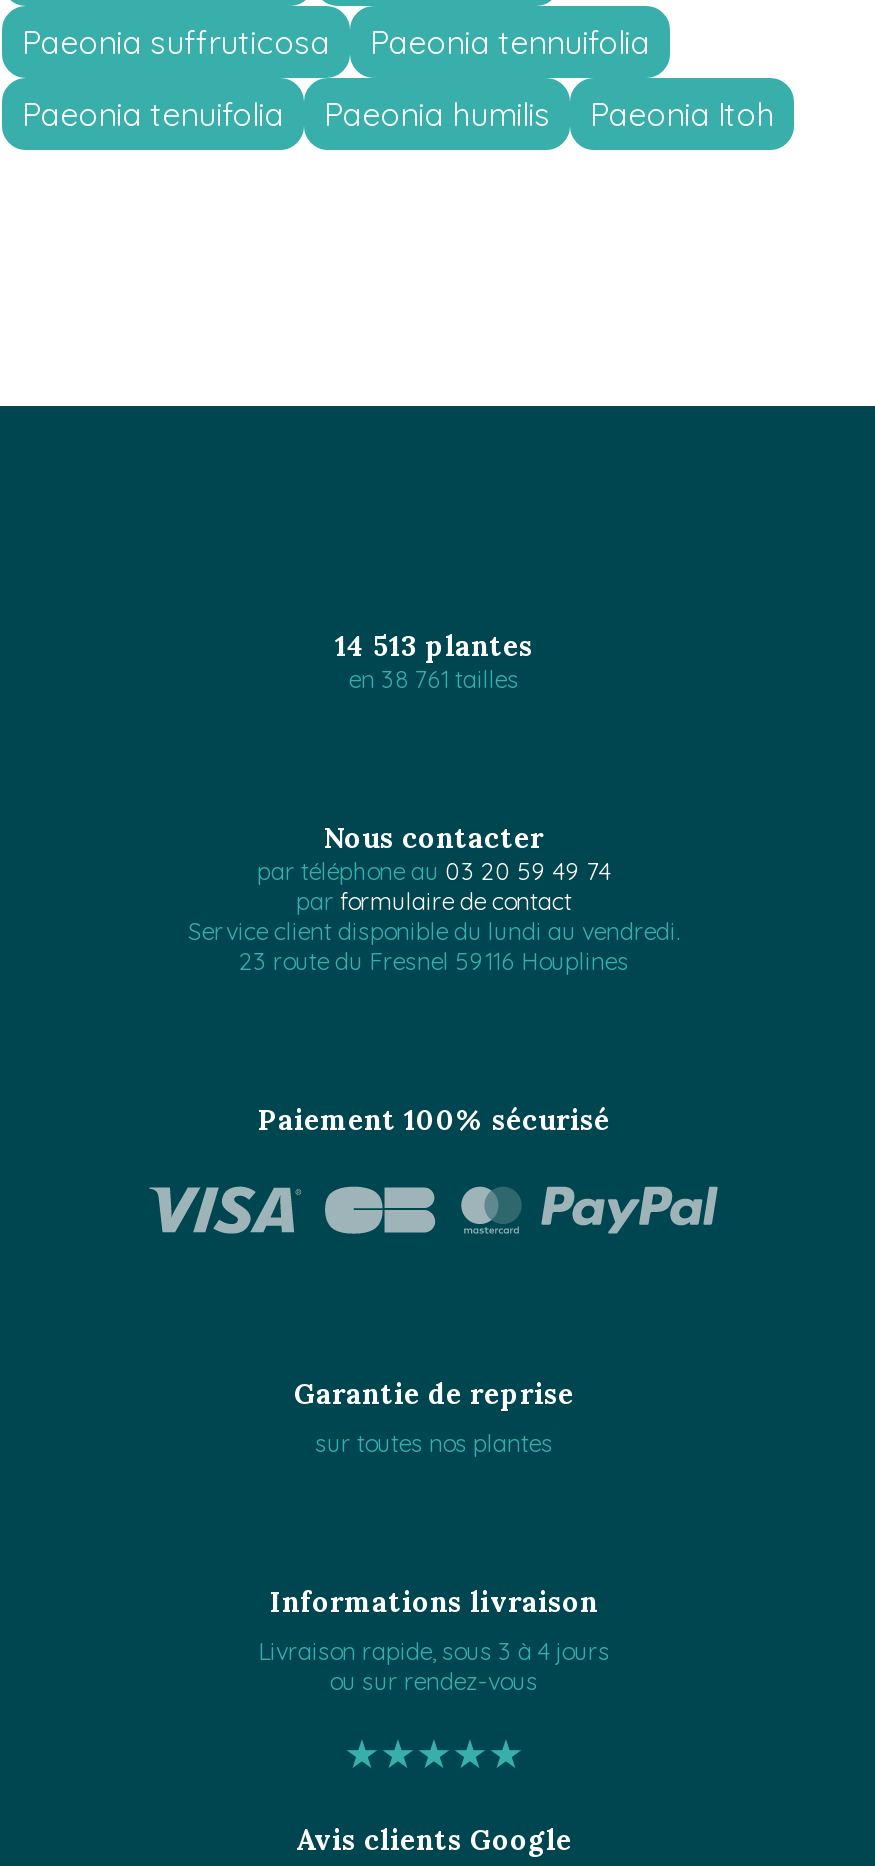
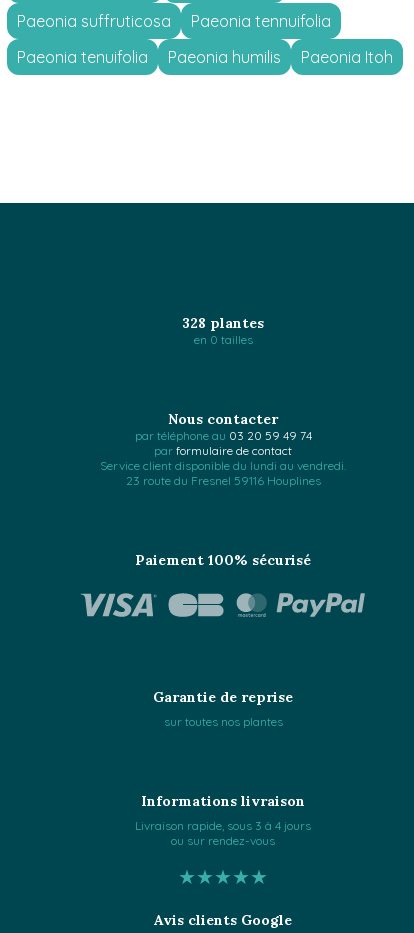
[335,628,533,664] 14 513 plantes -> [182,314,264,332] 328 plantes
[349,664,519,694] en 38 761 tailles -> [193,332,252,347] en 0 tailles

